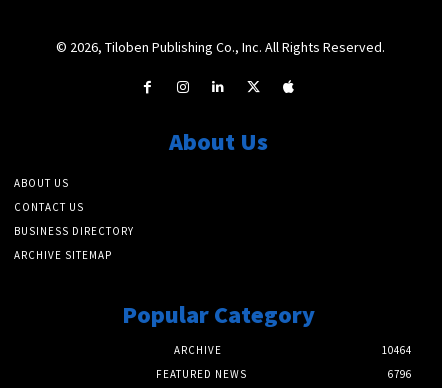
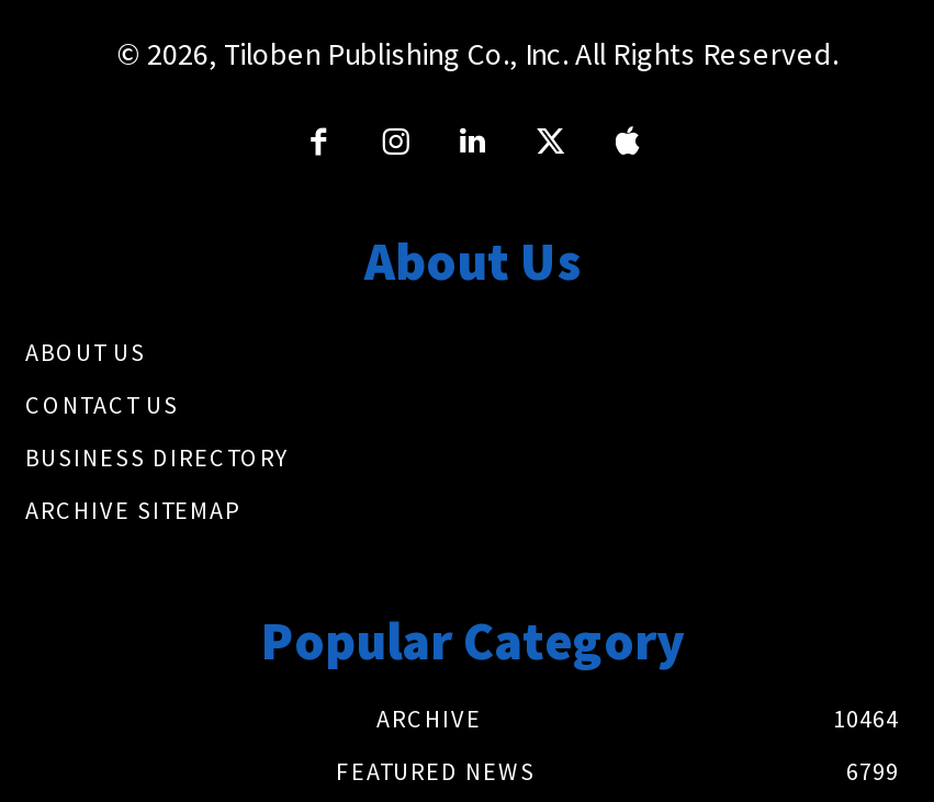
[388,367,412,381] 6796 -> [846,756,899,787] 6799

